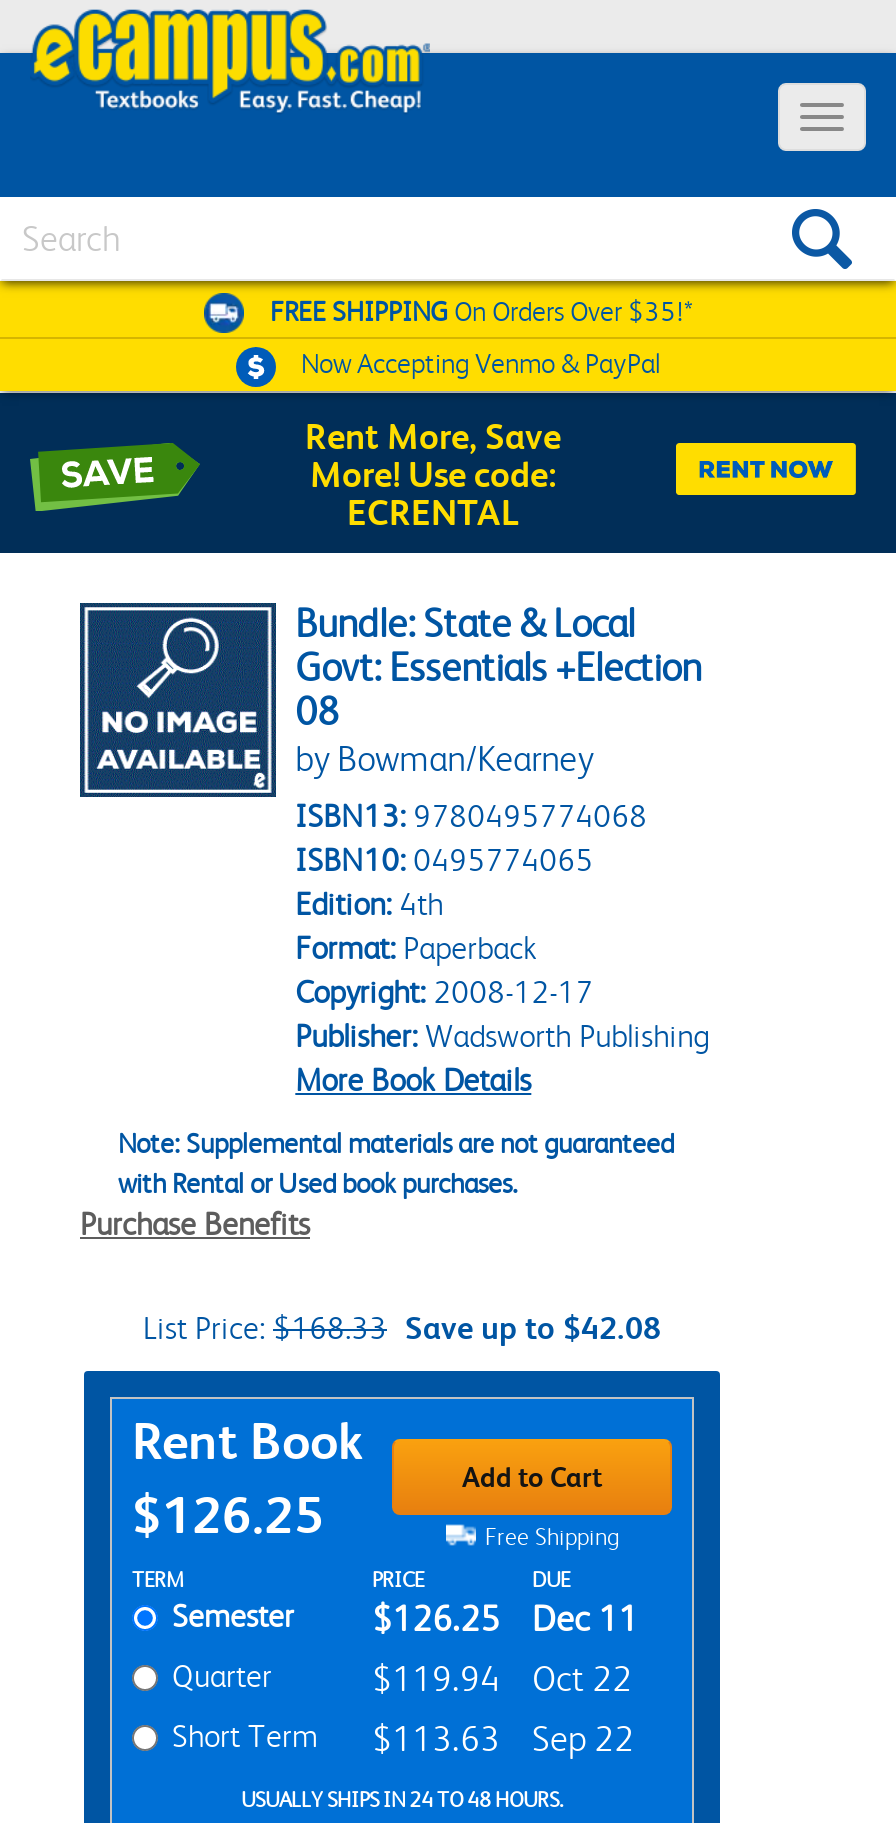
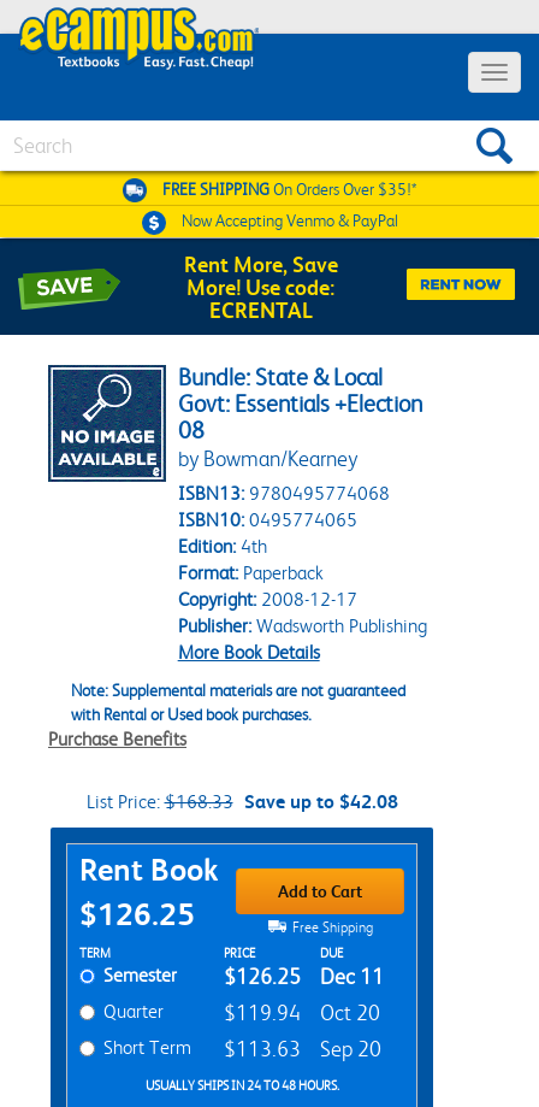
[372,1659,632,1699] $119.94 Oct 22 -> [224,1001,380,1025] $119.94 Oct 20
[172,1717,634,1759] Short Term $113.63 Sep 22 -> [103,1036,381,1061] Short Term $113.63 Sep 20

